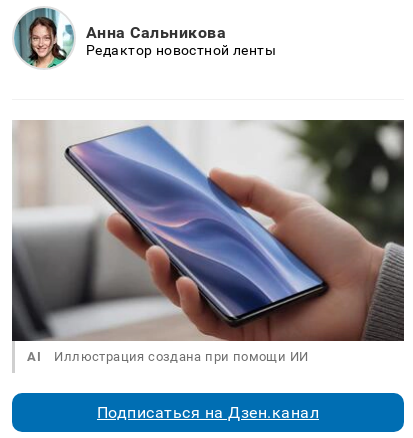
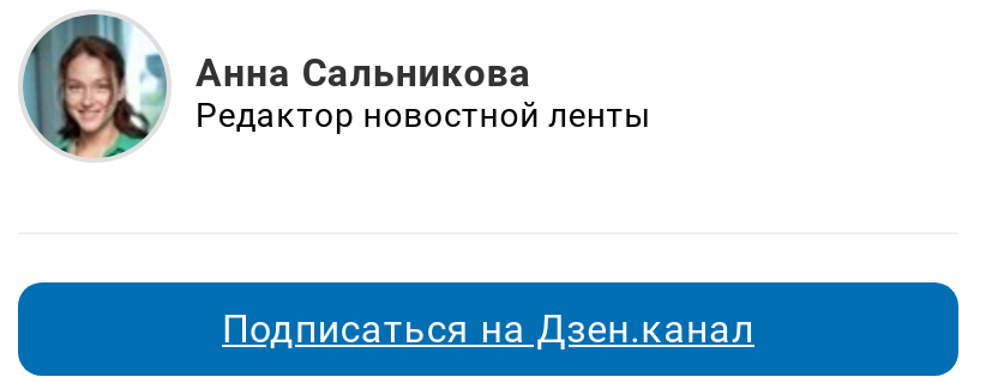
[11,119,405,370] [image] | AI | Иллюстрация создана при помощи ИИ -> none

